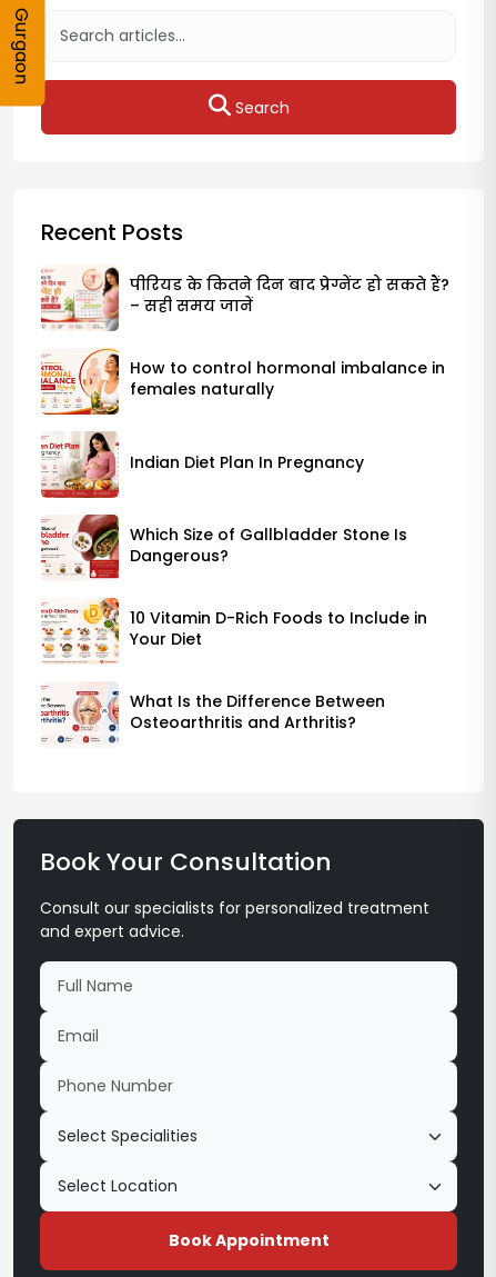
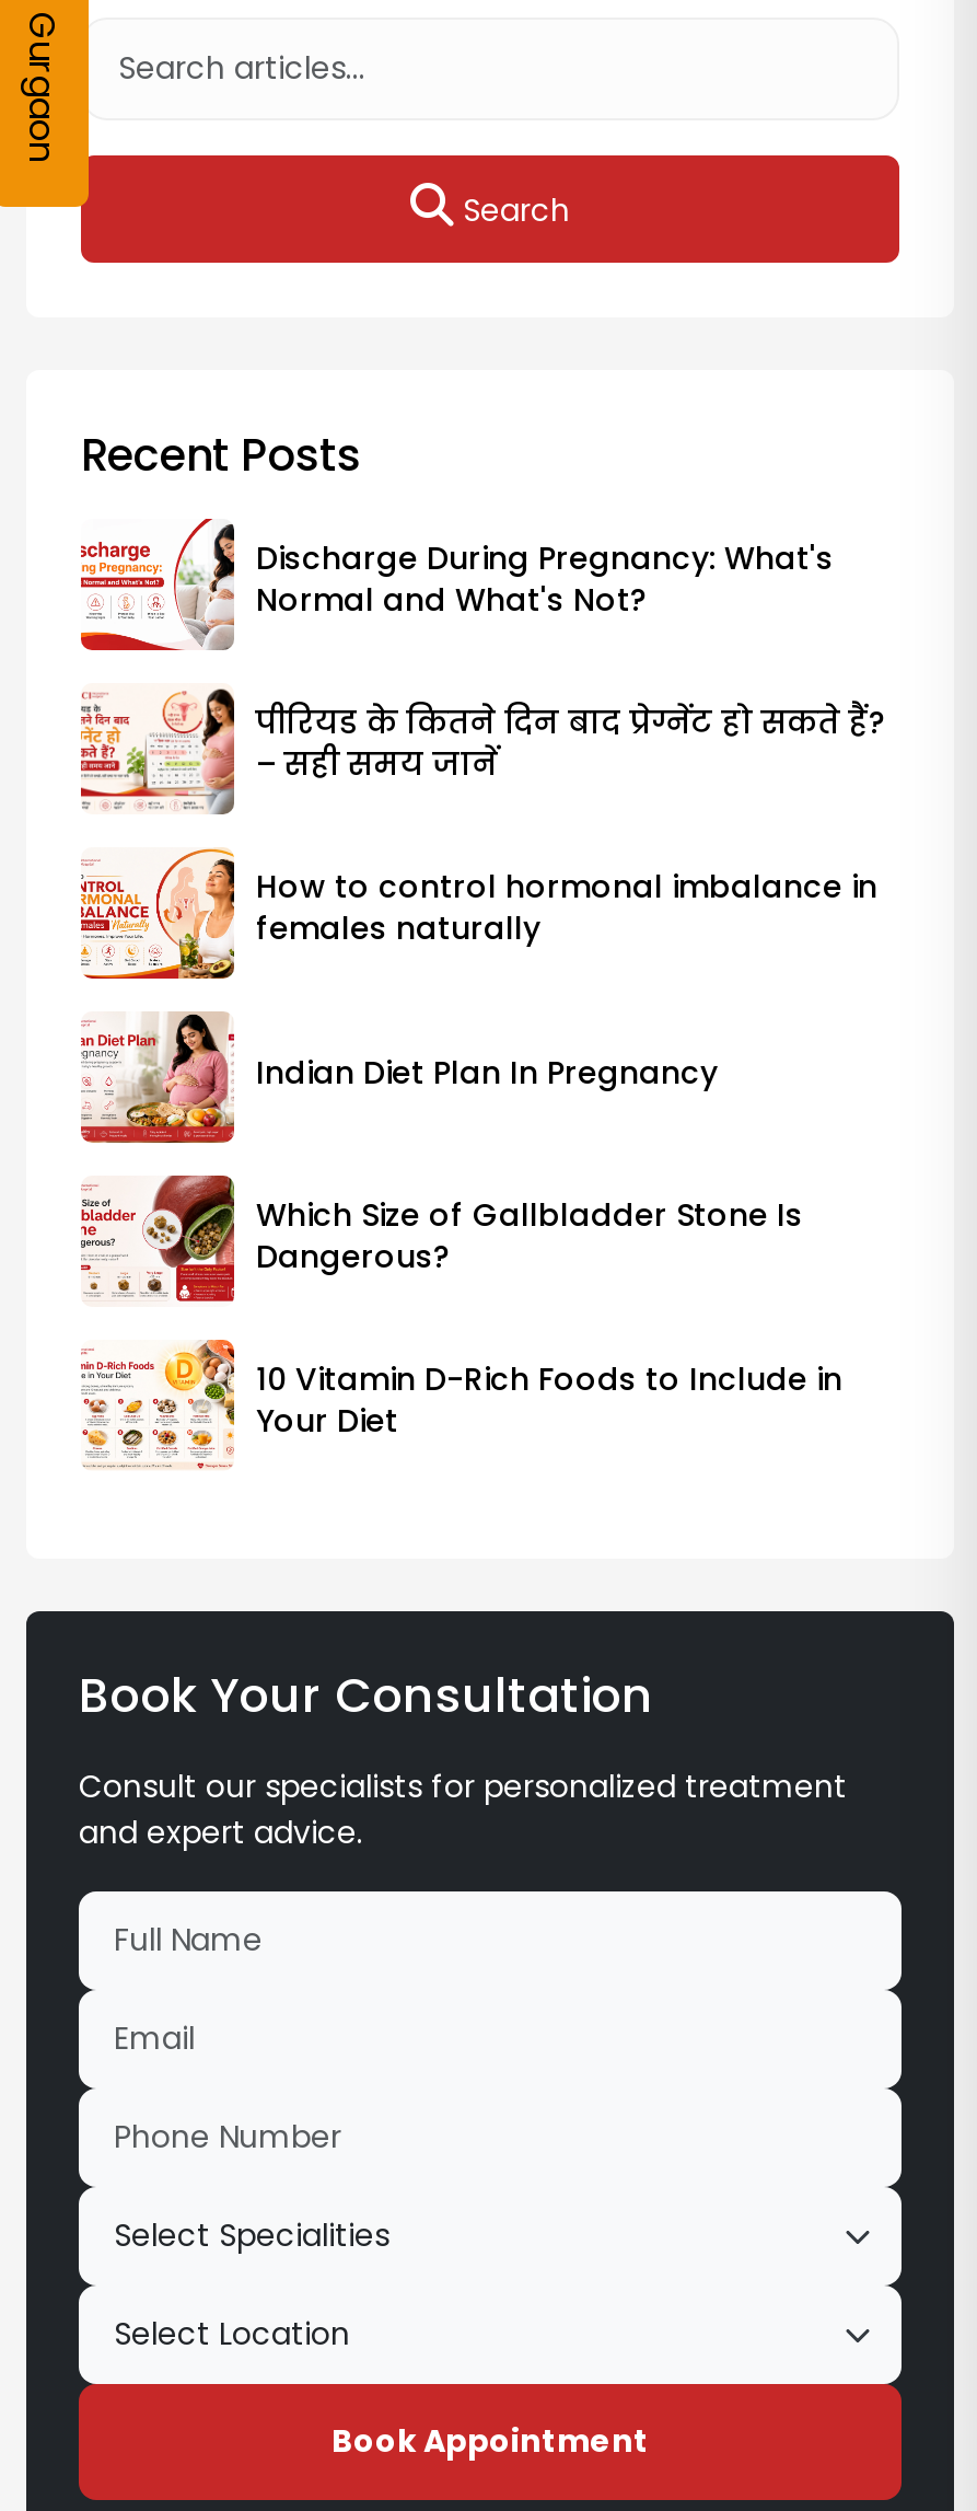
none -> [79,517,834,652] [image] | Discharge During Pregnancy: What's | Normal and What's Not?
moved [39,267,449,651] -> [77,687,886,1444]: [image] | पीरियड के कितने दिन बाद प्रेग्नेंट हो सकते हैं? | – सही समय जानें | ... | 10 Vitamin D-Rich Foods to Include in | Your Diet
[41,682,385,746] [image] | What Is the Difference Between | Osteoarthritis and Arthritis? -> none

